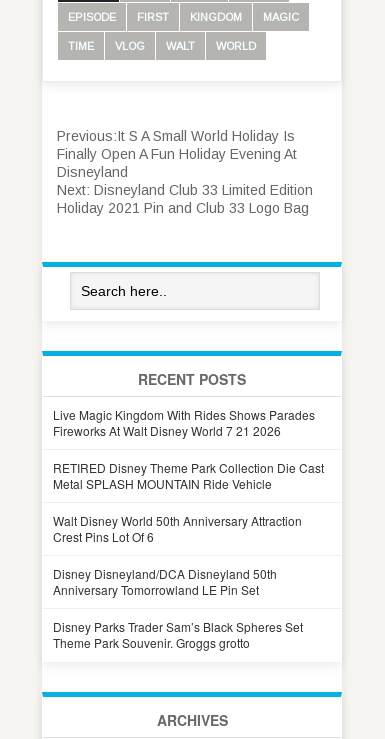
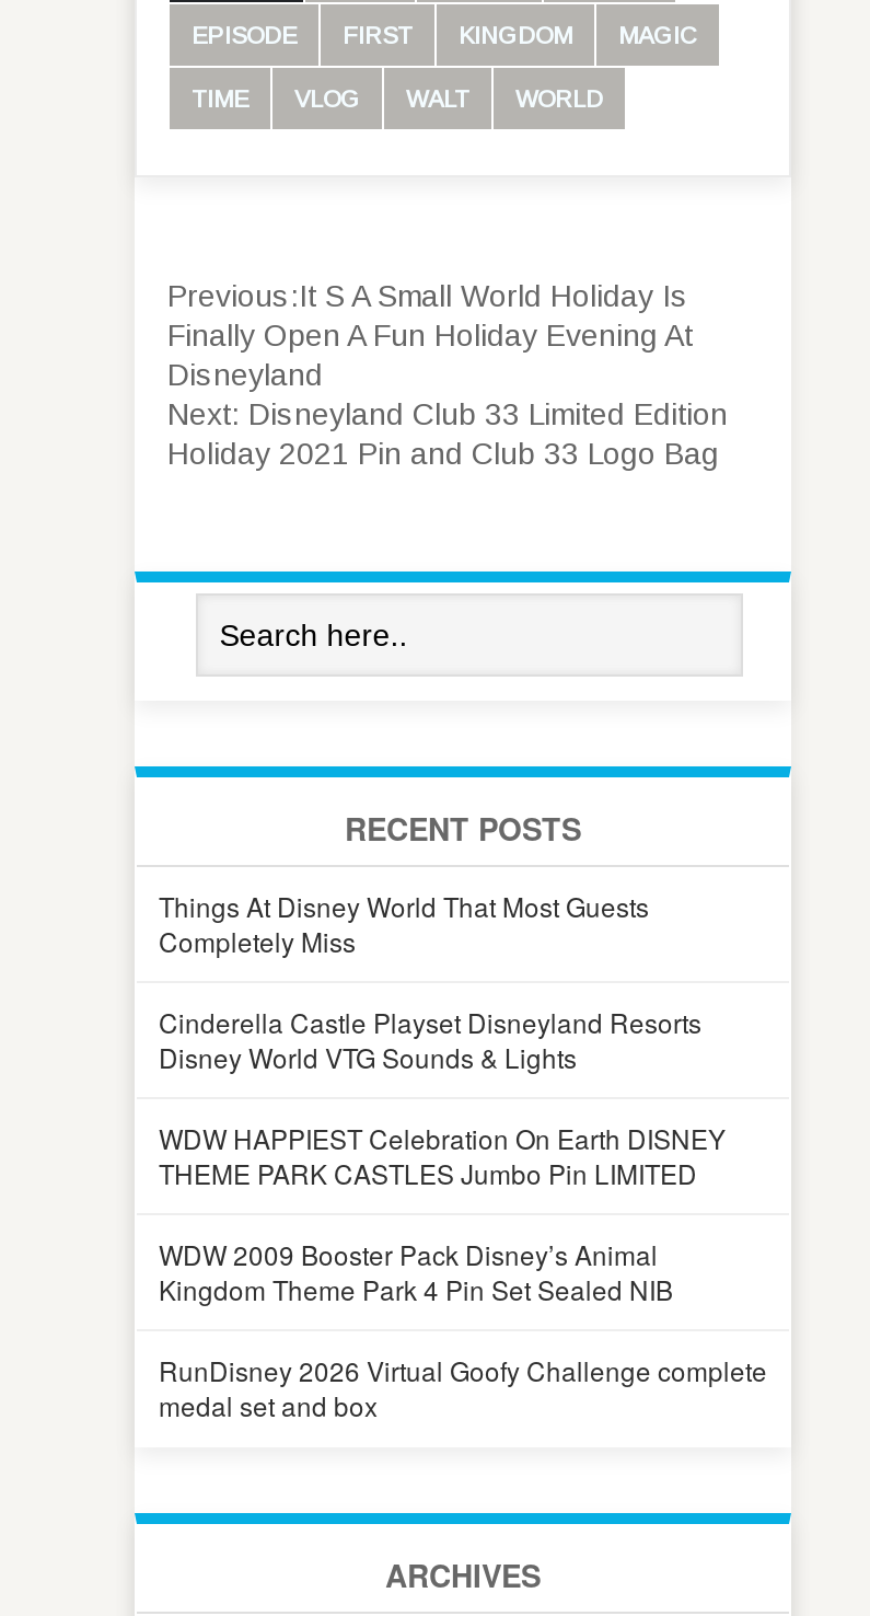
[53,406,315,439] Live Magic Kingdom With Rides Shows Parades | Fireworks At Walt Disney World 7 21 2026 -> [159,886,649,958] Things At Disney World That Most Guests | Completely Miss
[53,459,324,492] RETIRED Disney Theme Park Collection Die Cast | Metal SPLASH MOUNTAIN Ride Vehicle -> [159,1002,701,1074] Cinderella Castle Playset Disneyland Resorts | Disney World VTG Sounds & Lights
[53,512,302,545] Walt Disney World 50th Anniversary Attraction | Crest Pins Lot Of 6 -> [159,1118,726,1190] WDW HAPPIEST Celebration On Earth DISNEY | THEME PARK CASTLES Jumbo Pin LIMITED
[53,565,277,598] Disney Disneyland/DCA Disneyland 50th | Anniversary Tomorrowland LE Pin Set -> [159,1234,673,1306] WDW 2009 Booster Pack Disney’s Animal | Kingdom Theme Park 4 Pin Set Sealed NIB
[53,618,303,651] Disney Parks Trader Sam’s Black Spheres Set | Theme Park Souvenir. Groggs grotto -> [159,1350,767,1422] RunDisney 2026 Virtual Goofy Challenge complete | medal set and box

